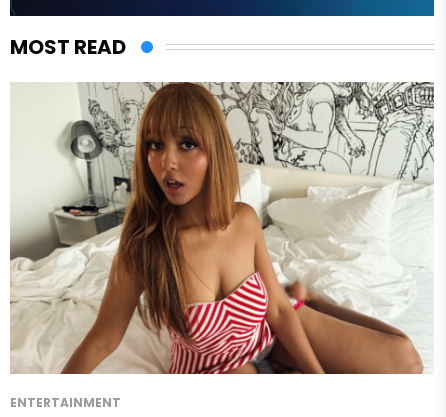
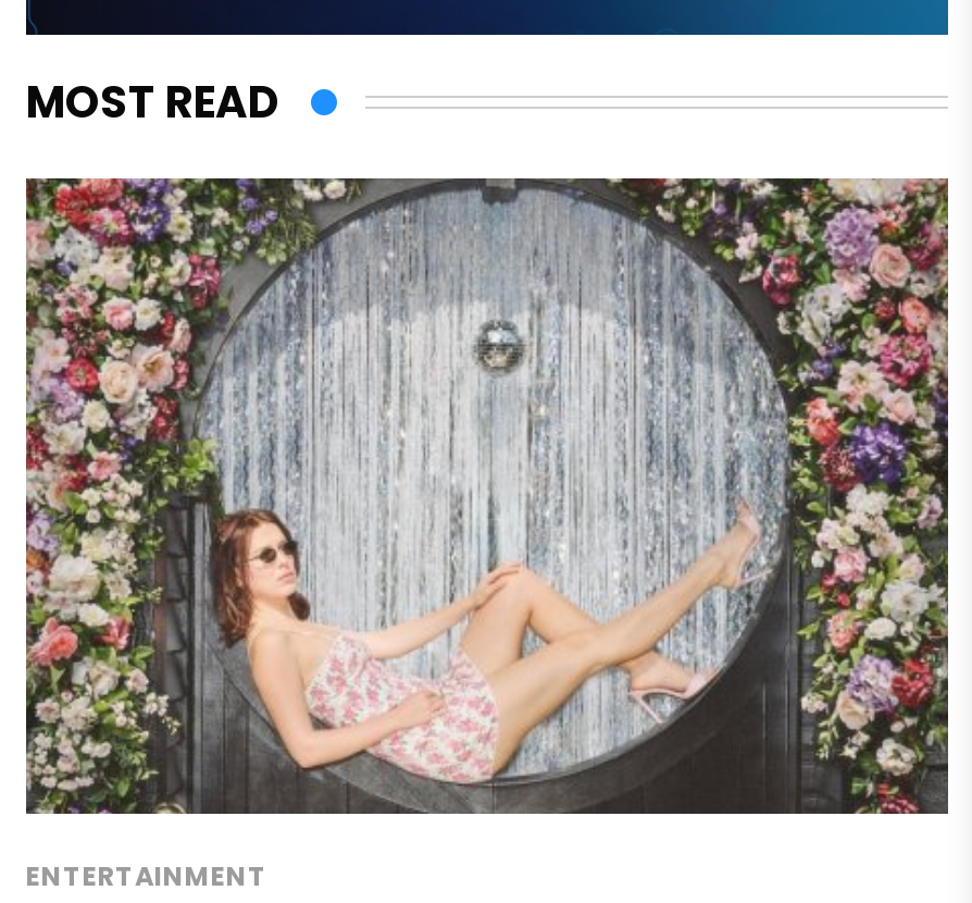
[10,82,434,375] [image] -> [24,176,950,816] [image]

